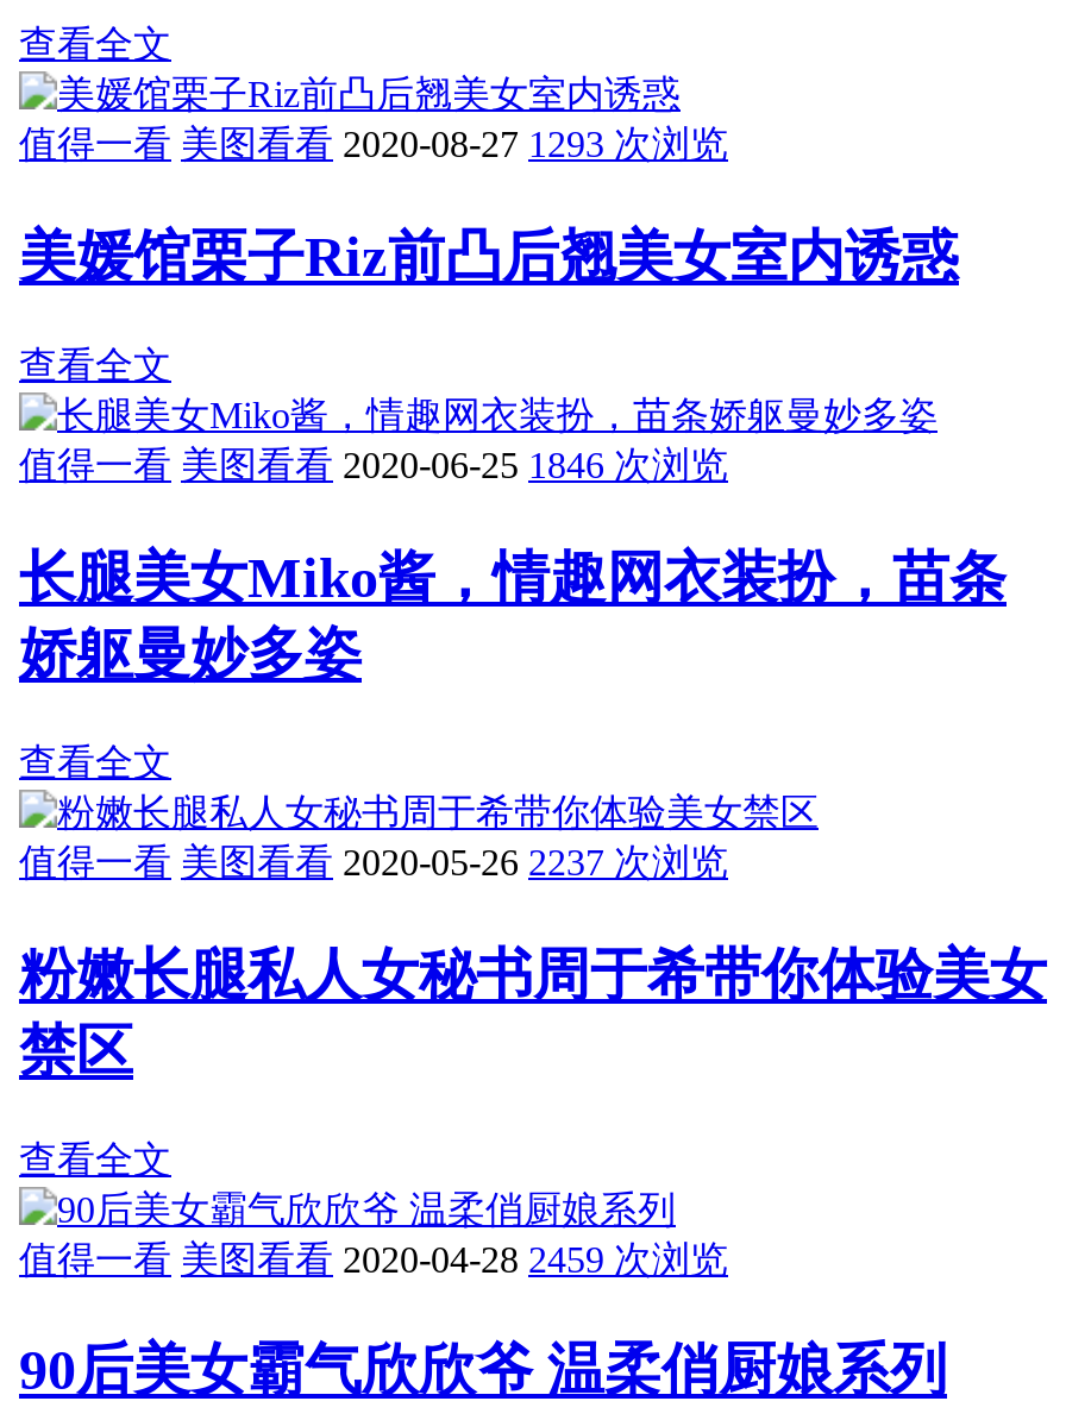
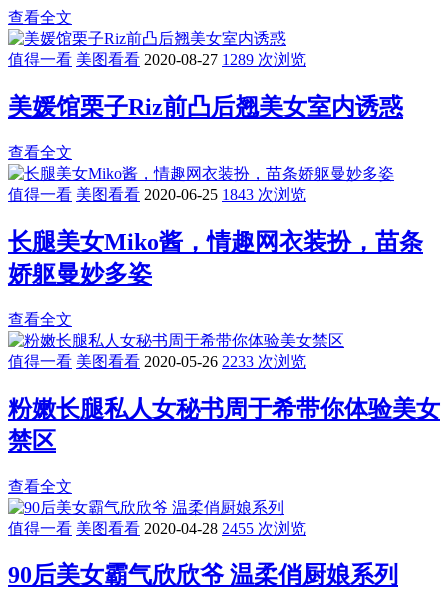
[19,124,728,164] 值得一看 美图看看 2020-08-27 1293 次浏览 -> [8,51,306,68] 值得一看 美图看看 2020-08-27 1289 次浏览
[19,445,728,485] 值得一看 美图看看 2020-06-25 1846 次浏览 -> [8,186,306,203] 值得一看 美图看看 2020-06-25 1843 次浏览
[19,842,728,882] 值得一看 美图看看 2020-05-26 2237 次浏览 -> [8,353,306,370] 值得一看 美图看看 2020-05-26 2233 次浏览
[19,1238,728,1279] 值得一看 美图看看 2020-04-28 2459 次浏览 -> [8,520,306,537] 值得一看 美图看看 2020-04-28 2455 次浏览

